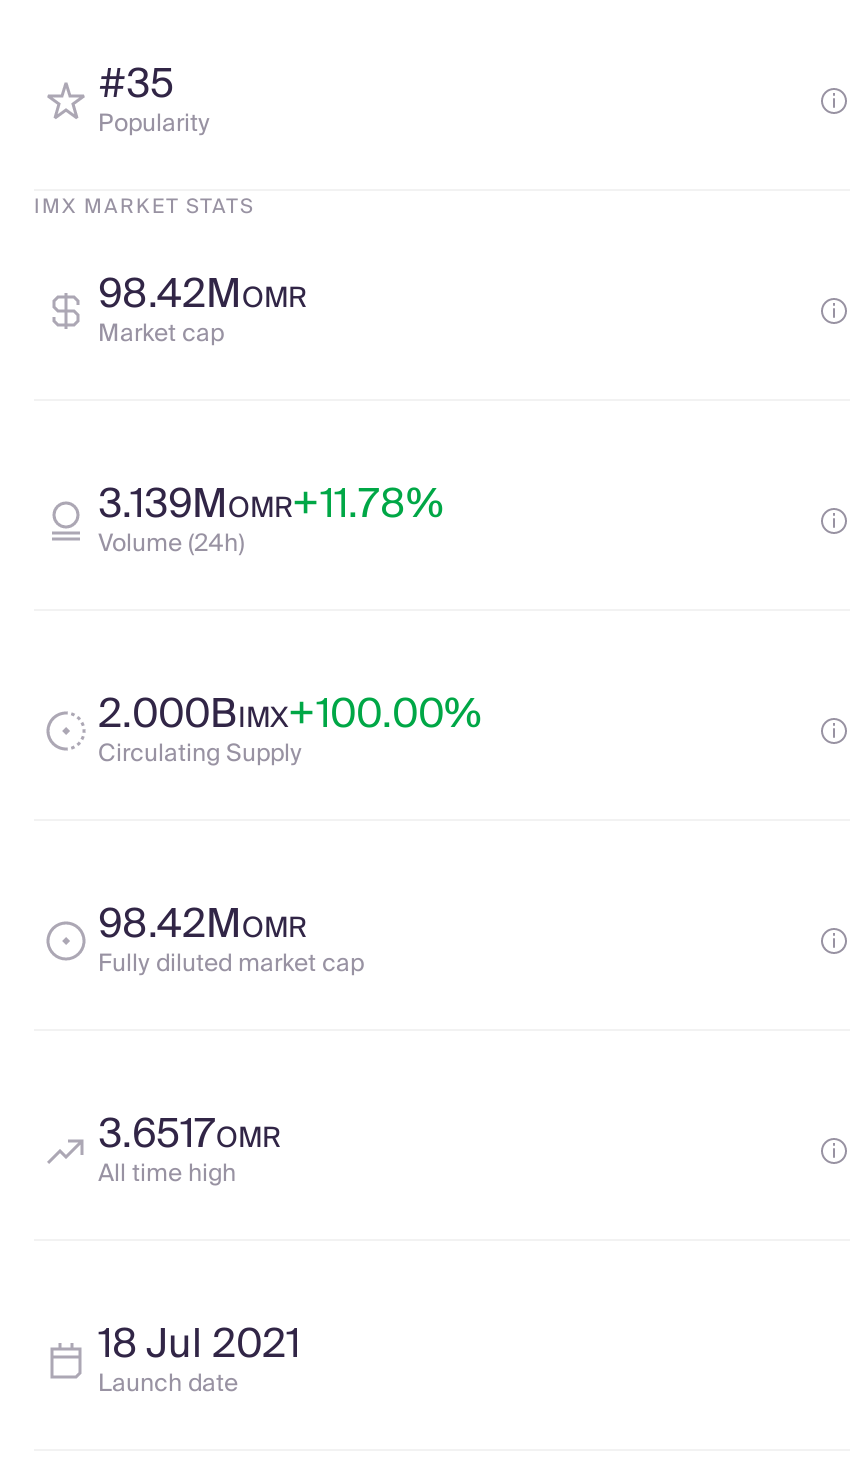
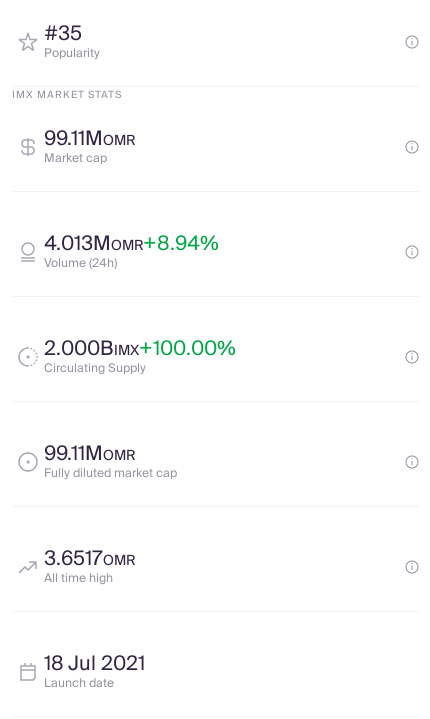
[98,261,306,329] 98.42MOMR -> [44,122,135,156] 99.11MOMR
[98,471,444,539] 3.139MOMR+11.78% -> [44,227,219,261] 4.013MOMR+8.94%
[98,891,306,959] 98.42MOMR -> [44,437,135,471] 99.11MOMR

